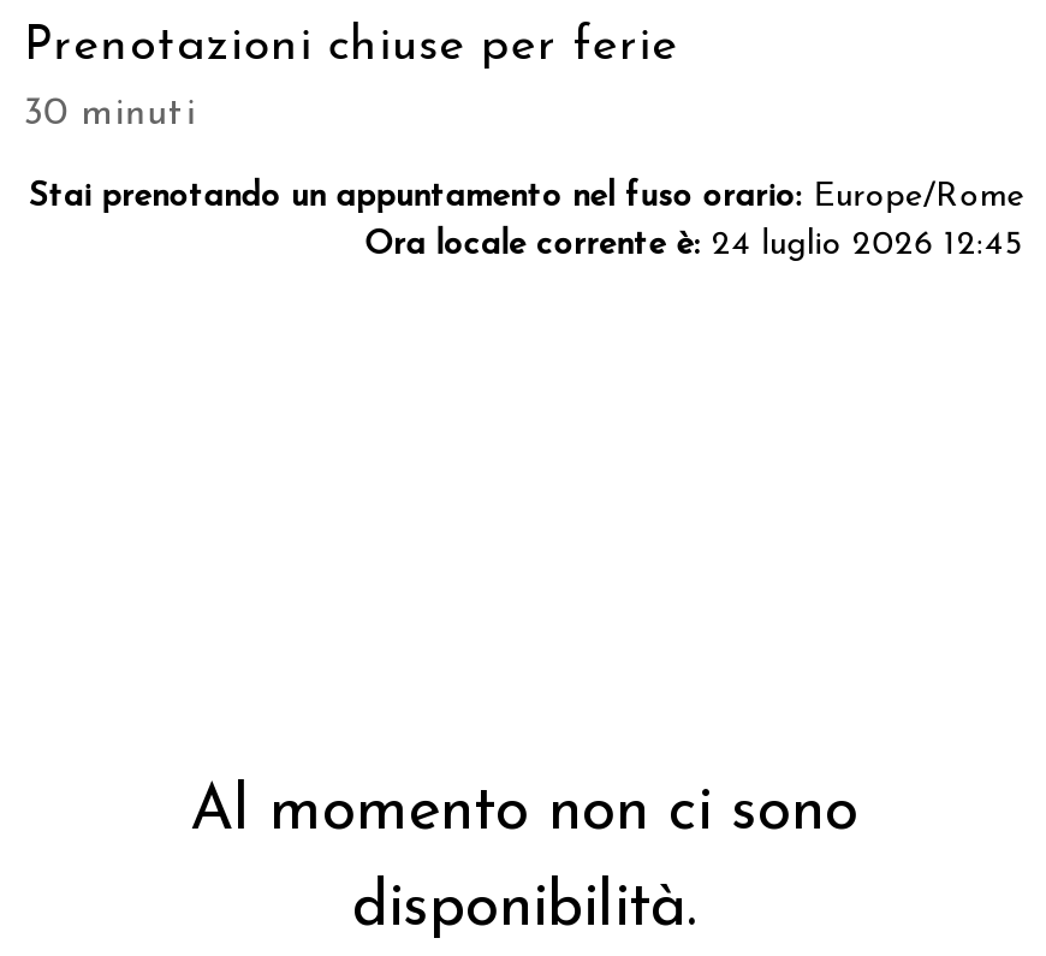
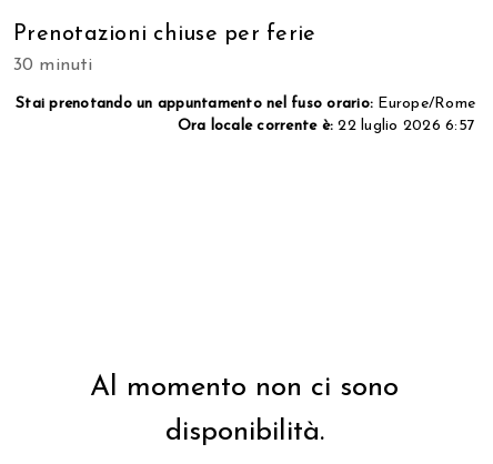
[364,228,1024,264] Ora locale corrente è: 24 luglio 2026 12:45 -> [177,118,475,135] Ora locale corrente è: 22 luglio 2026 6:57

